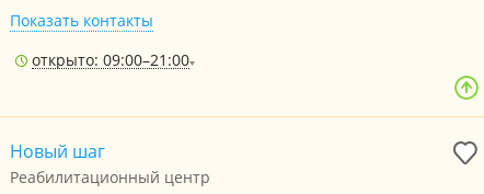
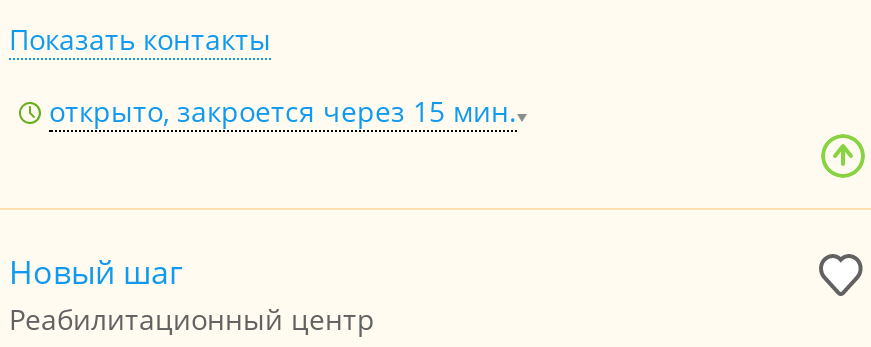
[32,49,189,70] открыто: 09:00–21:00 -> [49,92,517,130] открыто, закроется через 15 мин.

